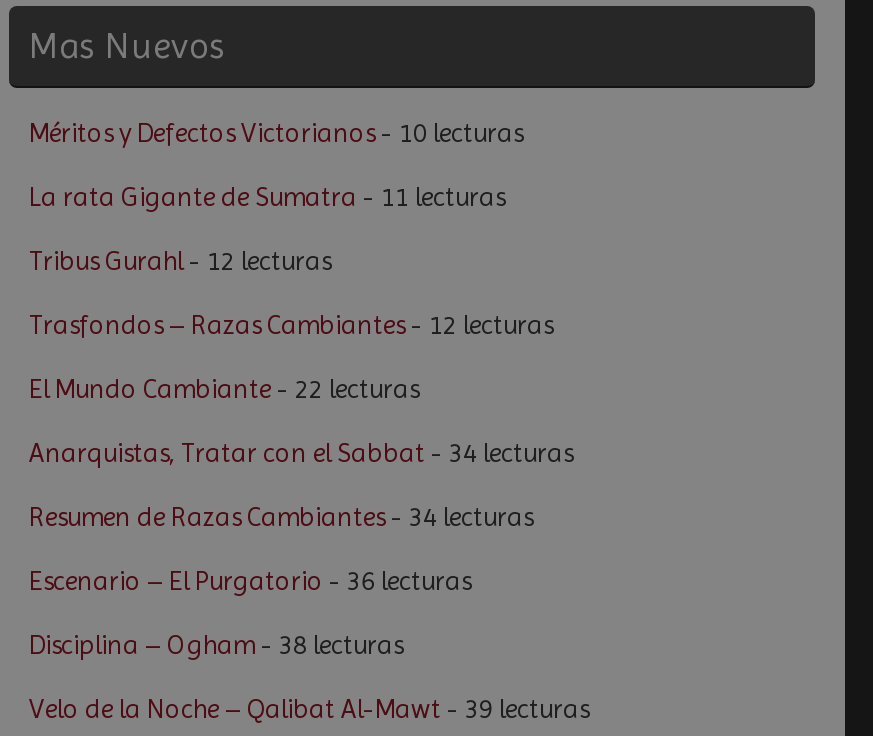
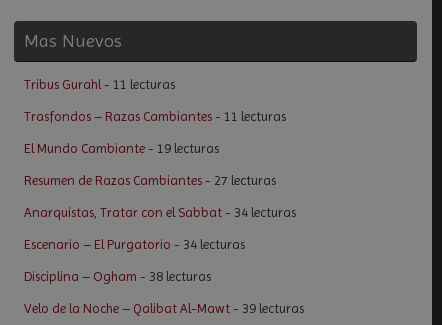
[29,119,553,405] Méritos y Defectos Victorianos - 10 lecturas | La rata Gigante de Sumatra - 11 lecturas | Tribus Gurahl - 12 lecturas | Trasfondos – Razas Cambiantes - 12 lecturas | El Mundo Cambiante - 22 lecturas -> [24,77,286,188] Tribus Gurahl - 11 lecturas | Trasfondos – Razas Cambiantes - 11 lecturas | El Mundo Cambiante - 19 lecturas | Resumen de Razas Cambiantes - 27 lecturas
[29,503,533,597] Resumen de Razas Cambiantes - 34 lecturas | Escenario – El Purgatorio - 36 lecturas -> [24,237,245,252] Escenario – El Purgatorio - 34 lecturas

